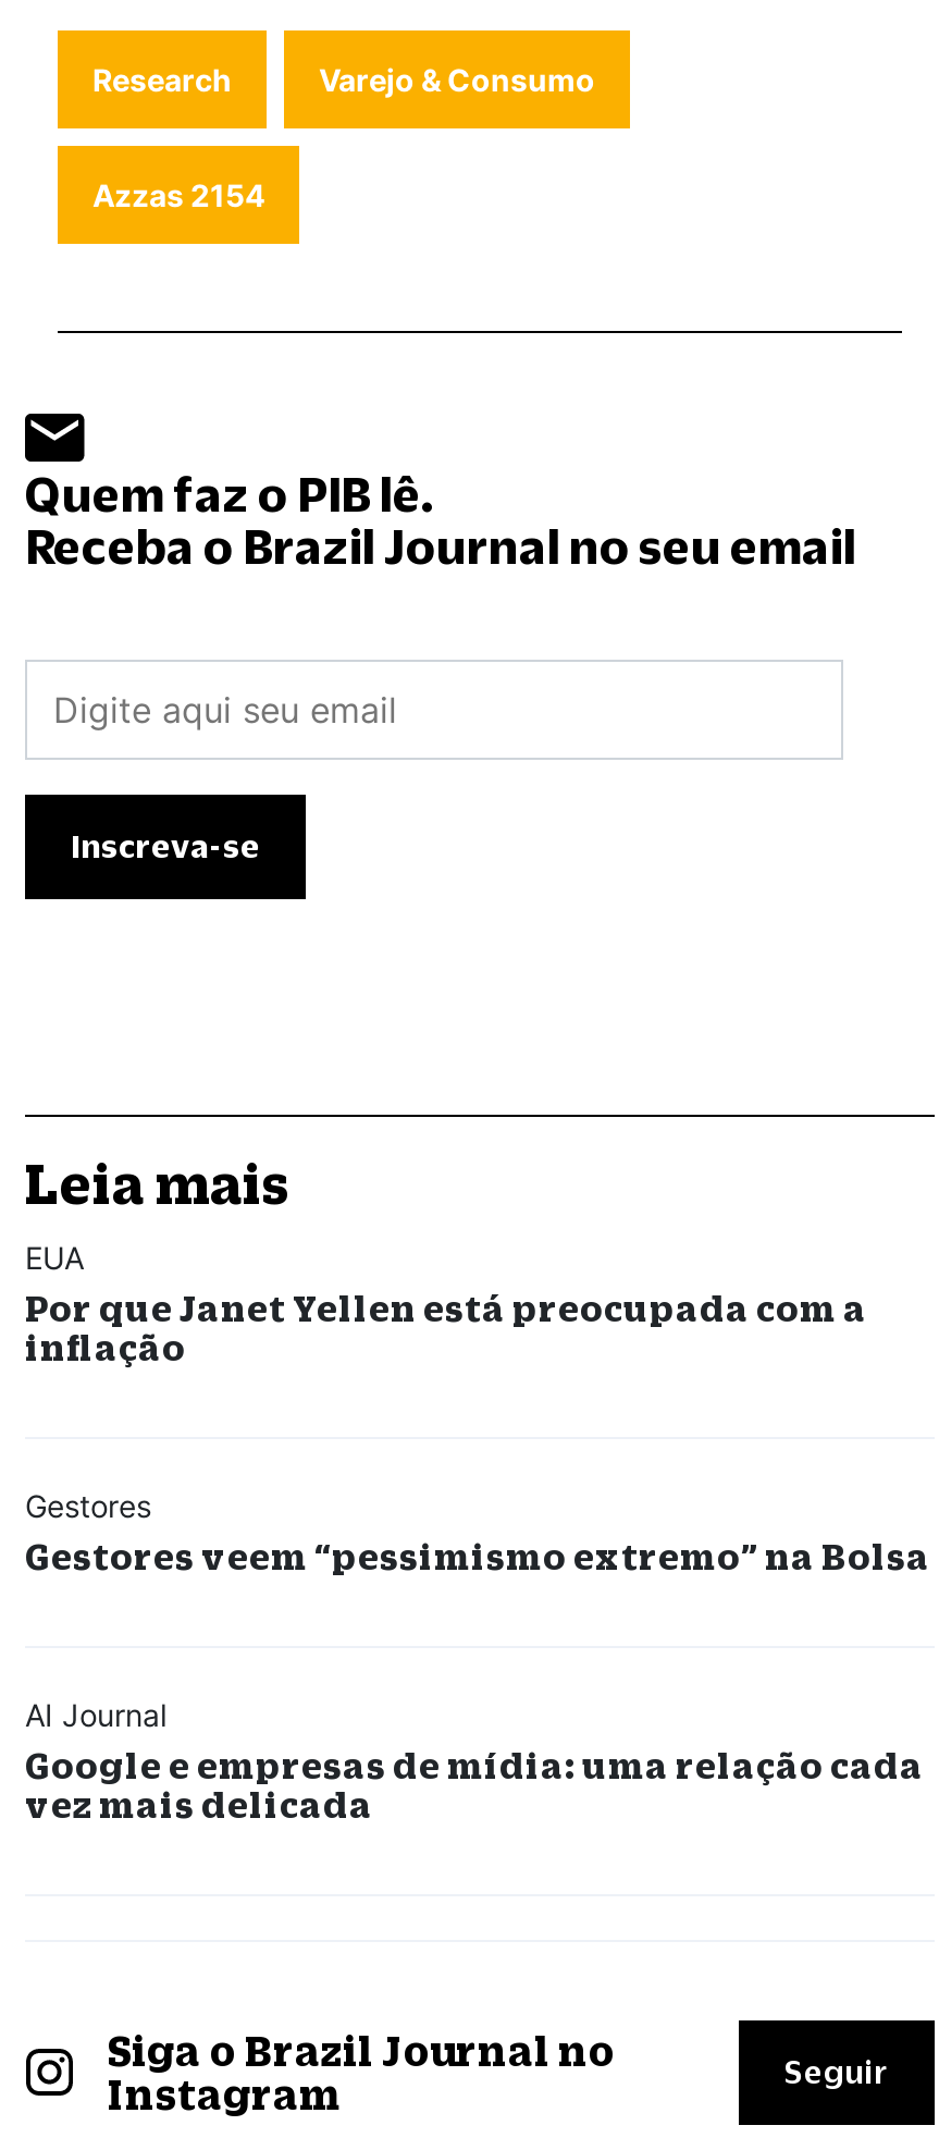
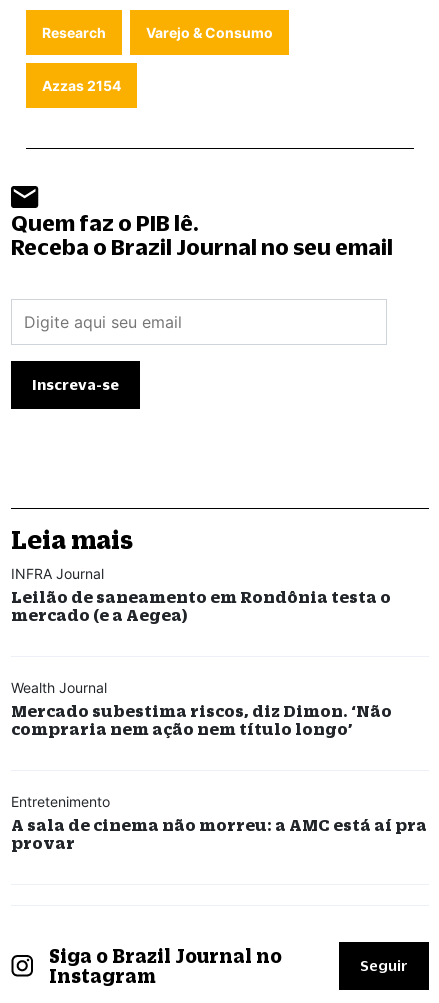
[25,1238,867,1367] EUA | Por que Janet Yellen está preocupada com a | inflação -> [11,565,391,624] INFRA Journal | Leilão de saneamento em Rondônia testa o | mercado (e a Aegea)
[25,1487,930,1576] Gestores | Gestores veem “pessimismo extremo” na Bolsa -> [11,679,392,738] Wealth Journal | Mercado subestima riscos, diz Dimon. ‘Não | compraria nem ação nem título longo’
[25,1696,924,1824] AI Journal | Google e empresas de mídia: uma relação cada | vez mais delicada -> [11,793,427,852] Entretenimento | A sala de cinema não morreu: a AMC está aí pra | provar

